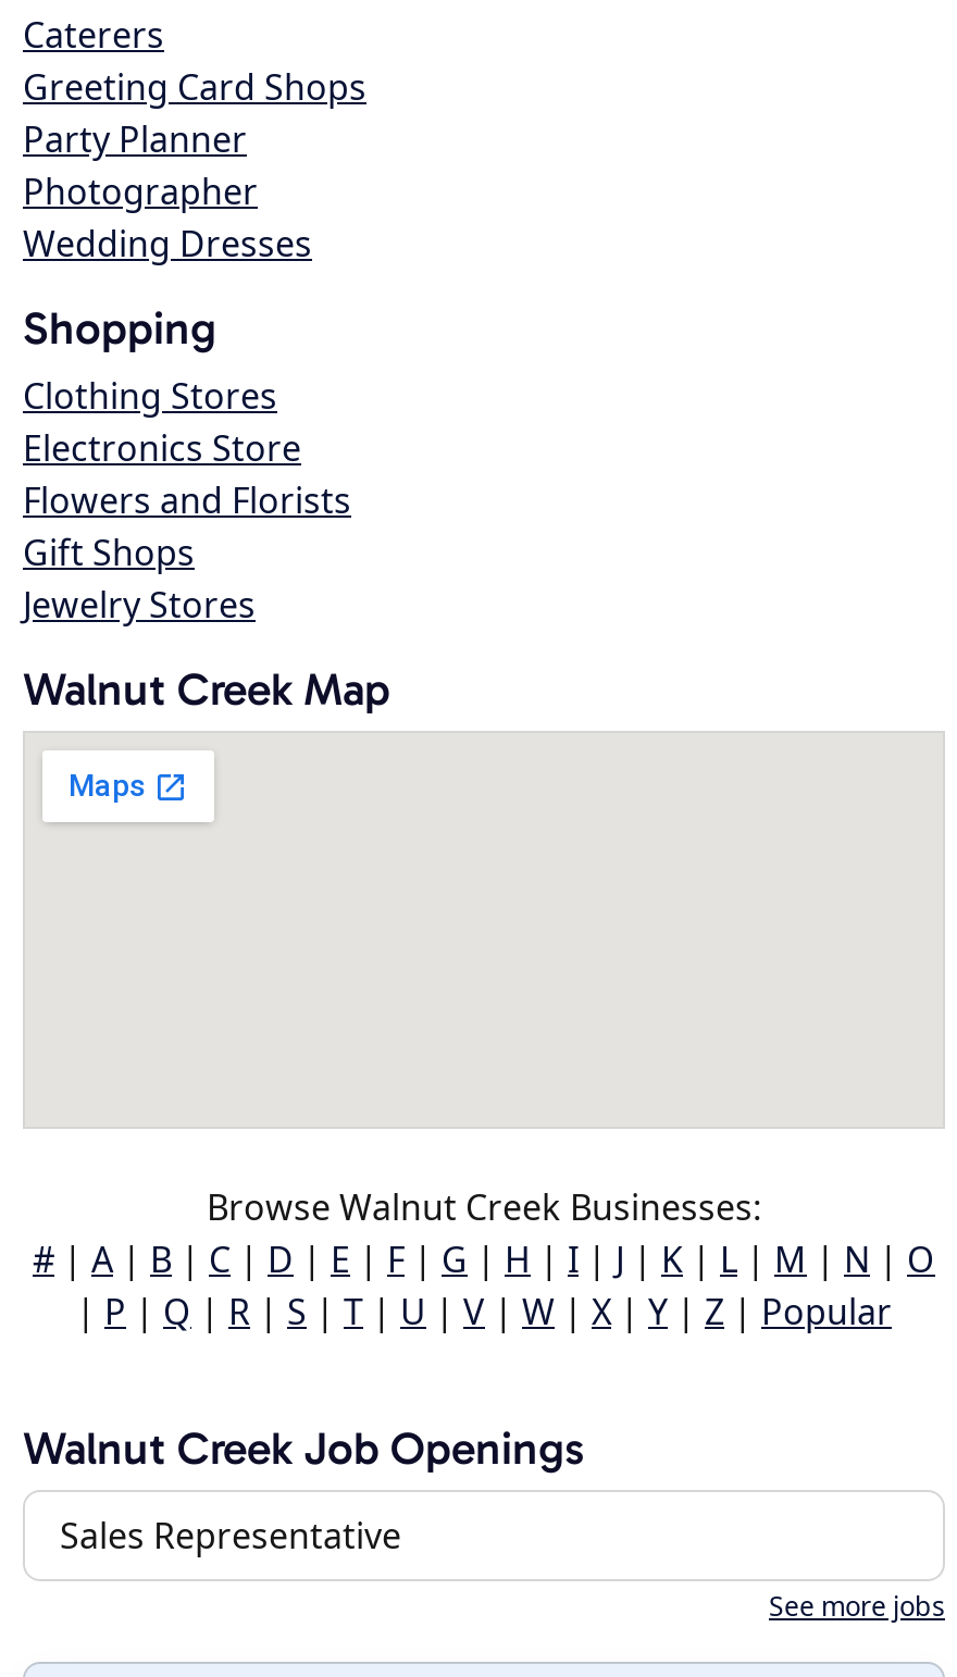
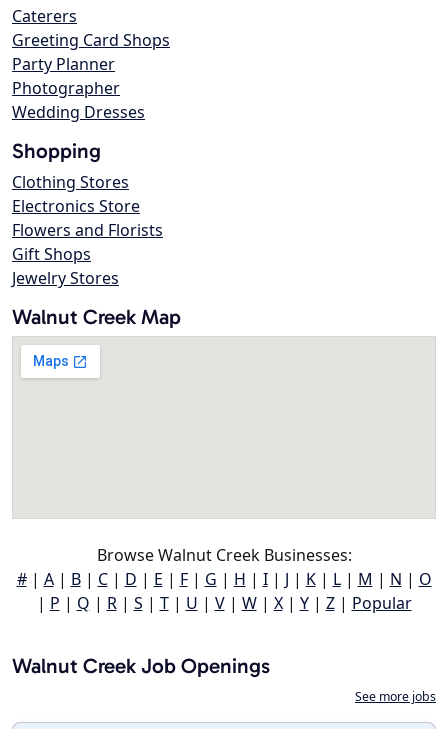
[60,1511,401,1559] Sales Representative -> none

